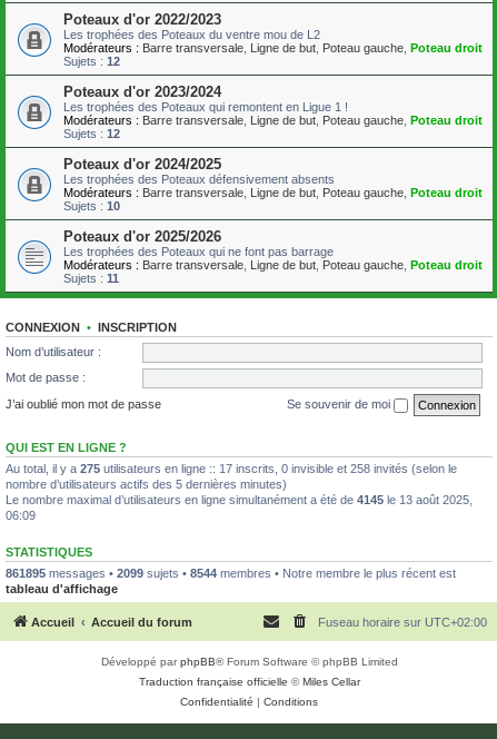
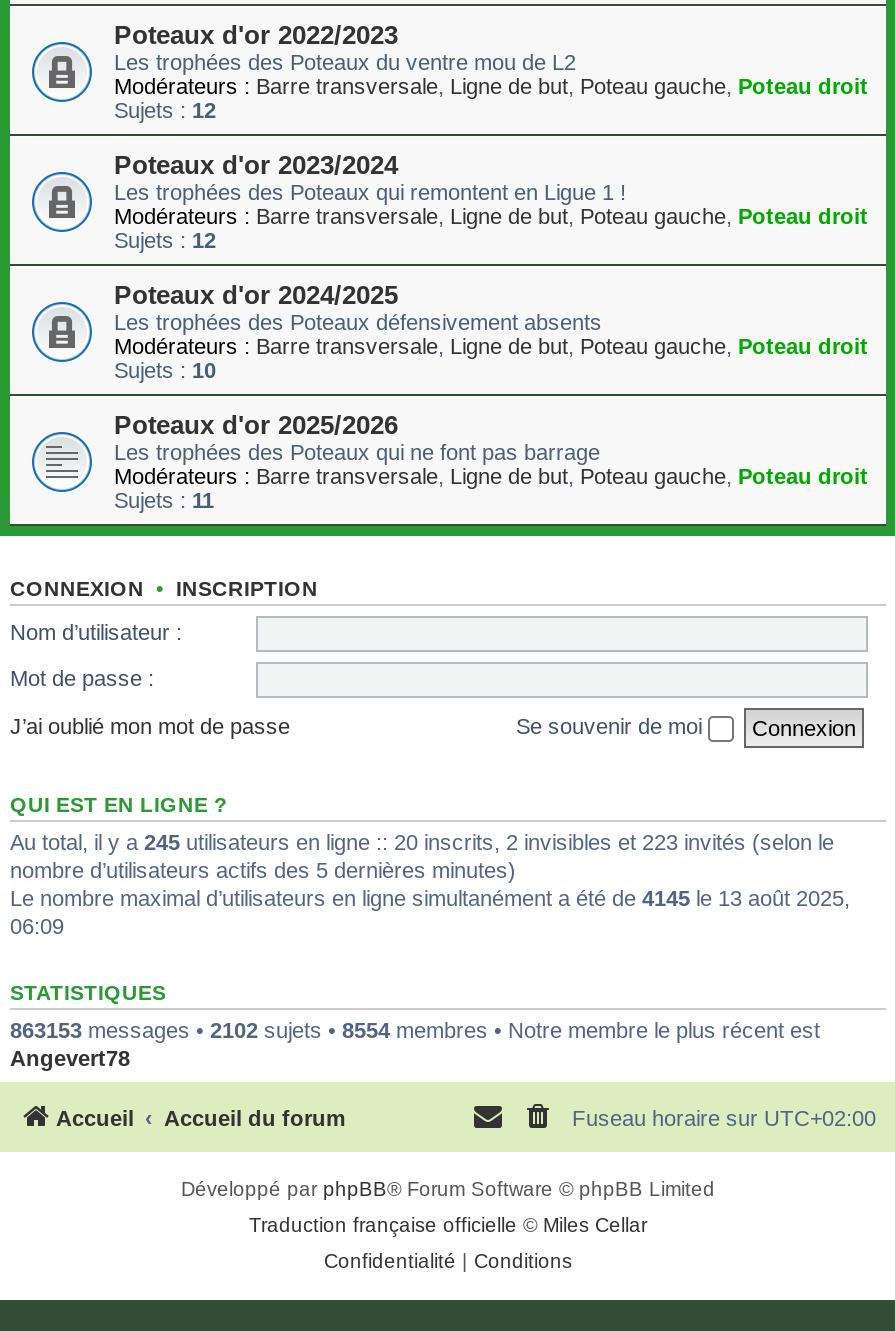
[6,461,457,475] Au total, il y a 275 utilisateurs en ligne :: 17 inscrits, 0 invisible et 258 invités (selon le -> [10,829,834,853] Au total, il y a 245 utilisateurs en ligne :: 20 inscrits, 2 invisibles et 223 invités (selon le
[6,566,456,595] 861895 messages • 2099 sujets • 8544 membres • Notre membre le plus récent est | tableau d'affichage -> [10,1017,820,1069] 863153 messages • 2102 sujets • 8554 membres • Notre membre le plus récent est | Angevert78

